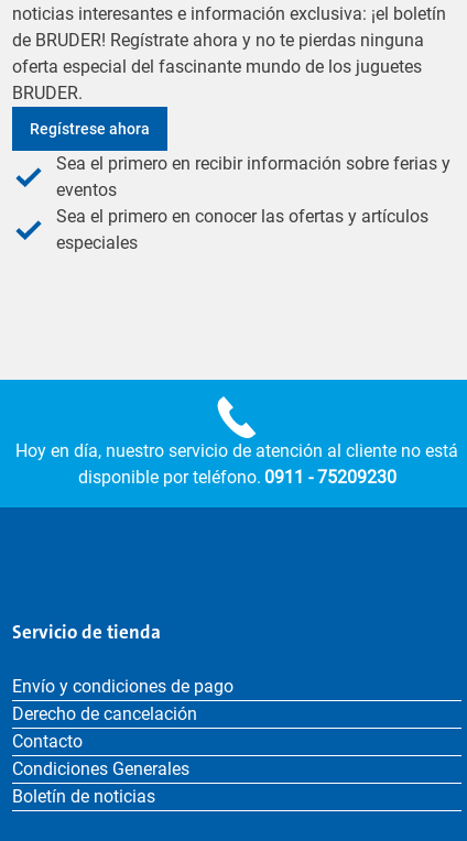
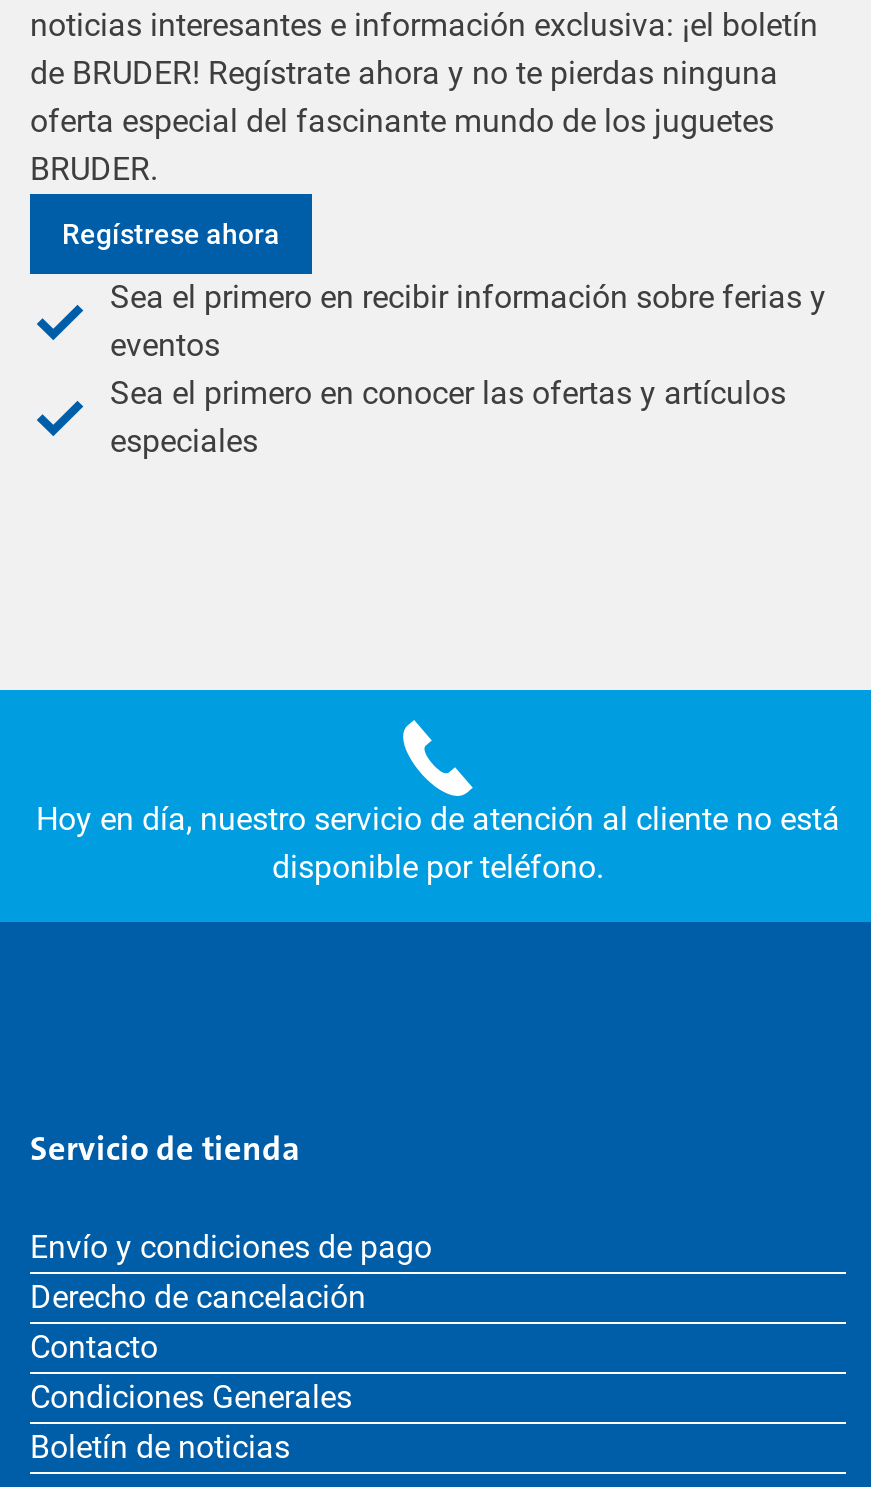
[78,467,396,488] disponible por teléfono. 0911 - 75209230 -> [272,848,604,886] disponible por teléfono.

